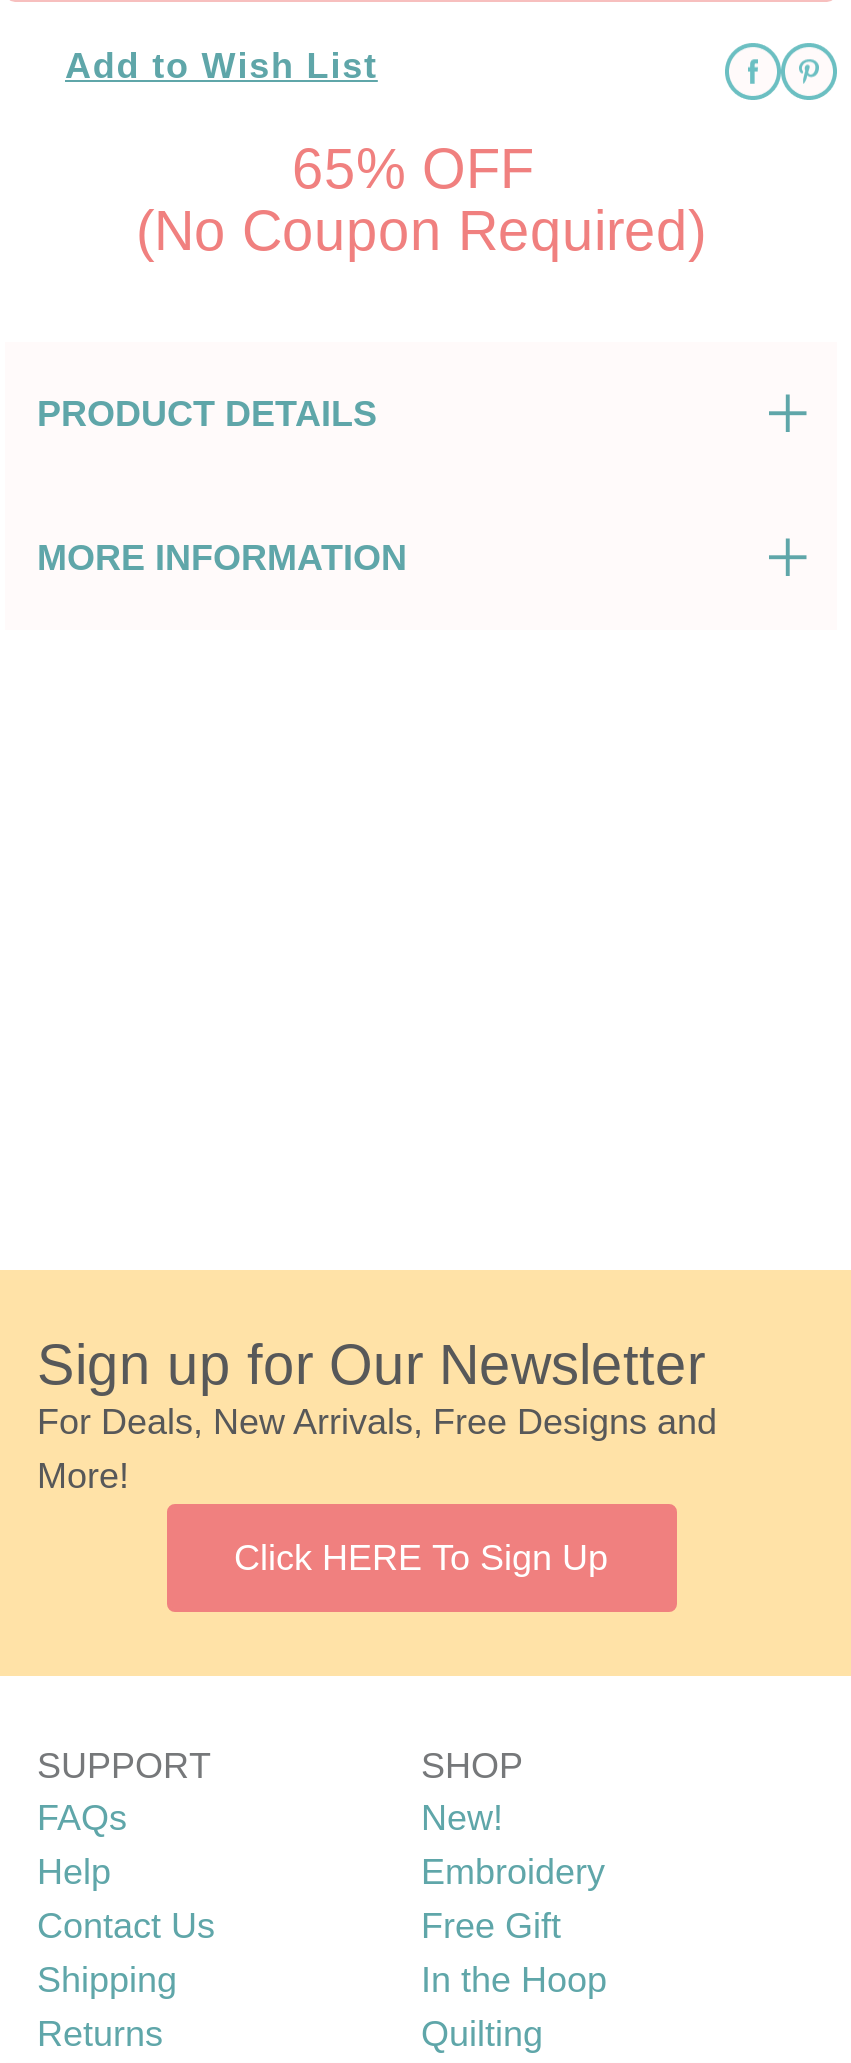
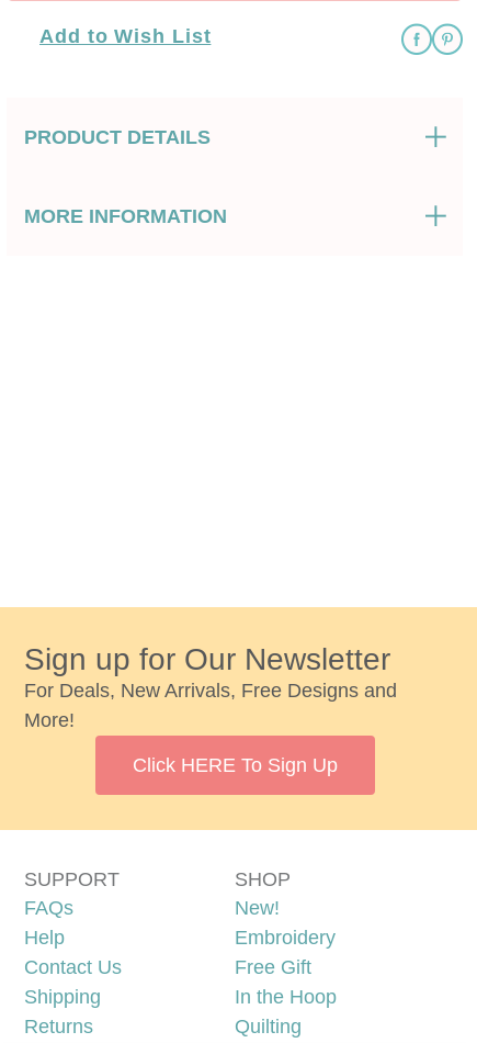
[136,139,706,263] 65% OFF | (No Coupon Required) -> none

